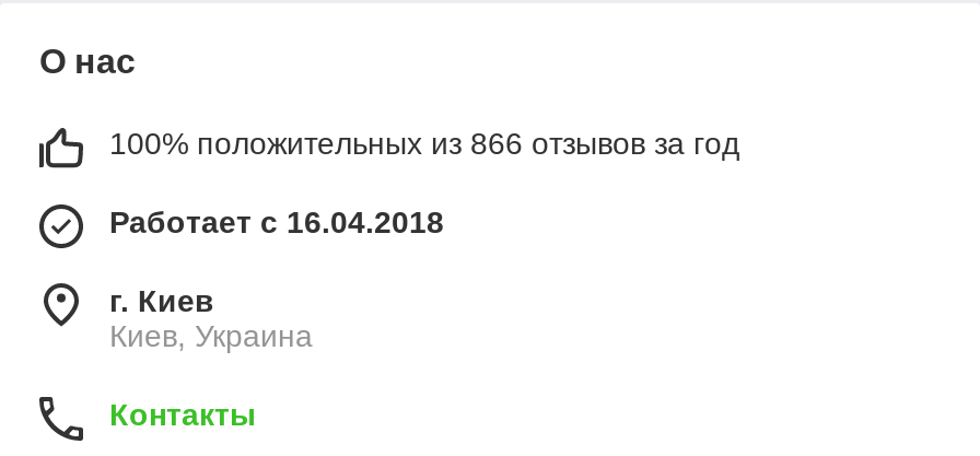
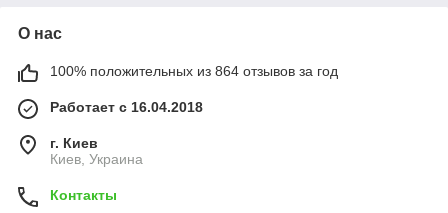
[109,125,739,160] 100% положительных из 866 отзывов за год -> [50,63,338,79] 100% положительных из 864 отзывов за год

